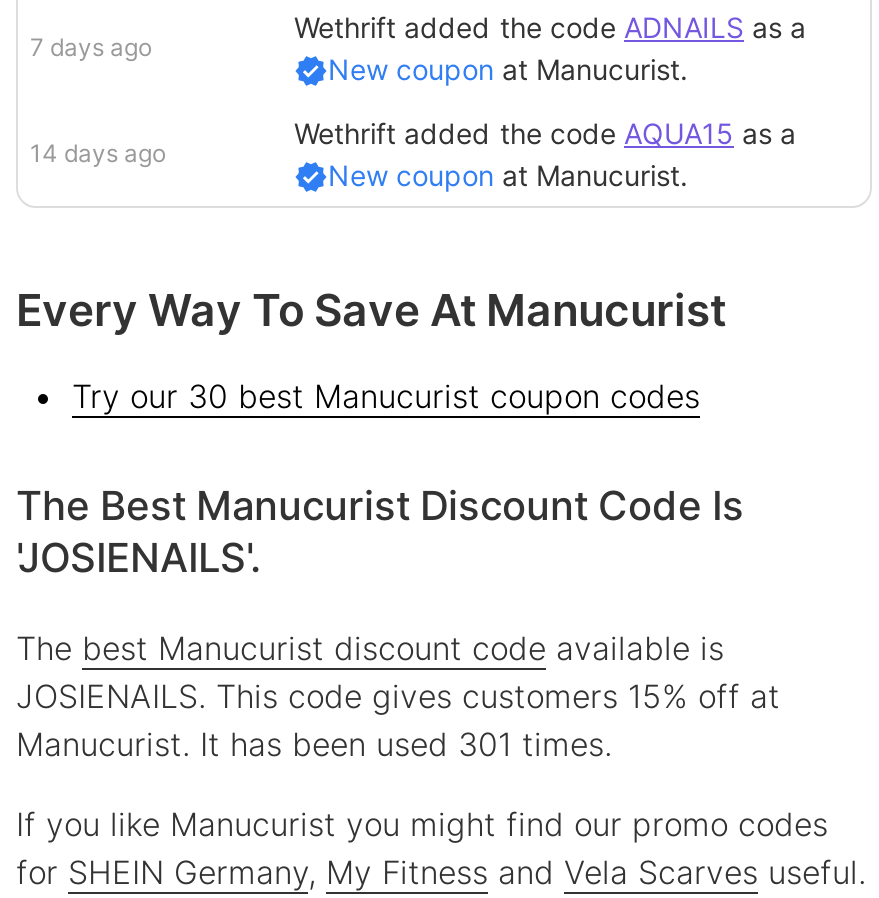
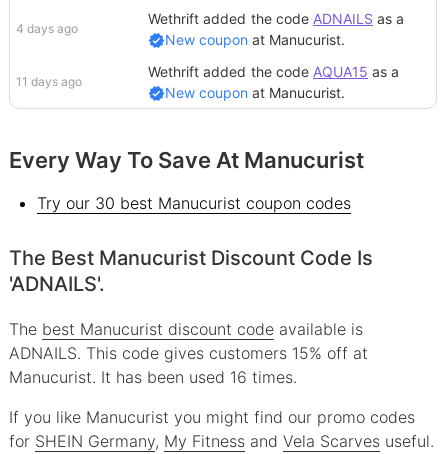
[30,32,152,62] 7 days ago -> [16,21,78,36] 4 days ago
[30,138,166,168] 14 days ago -> [16,74,82,89] 11 days ago
[16,535,262,583] 'JOSIENAILS'. -> [9,272,105,296] 'ADNAILS'.
[16,677,780,717] JOSIENAILS. This code gives customers 15% off at -> [9,343,368,363] ADNAILS. This code gives customers 15% off at
[16,725,612,765] Manucurist. It has been used 301 times. -> [9,367,297,387] Manucurist. It has been used 16 times.

